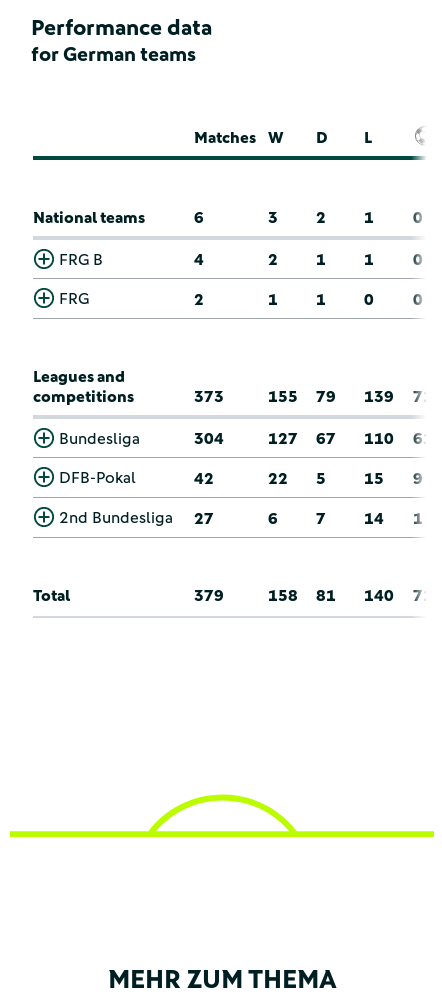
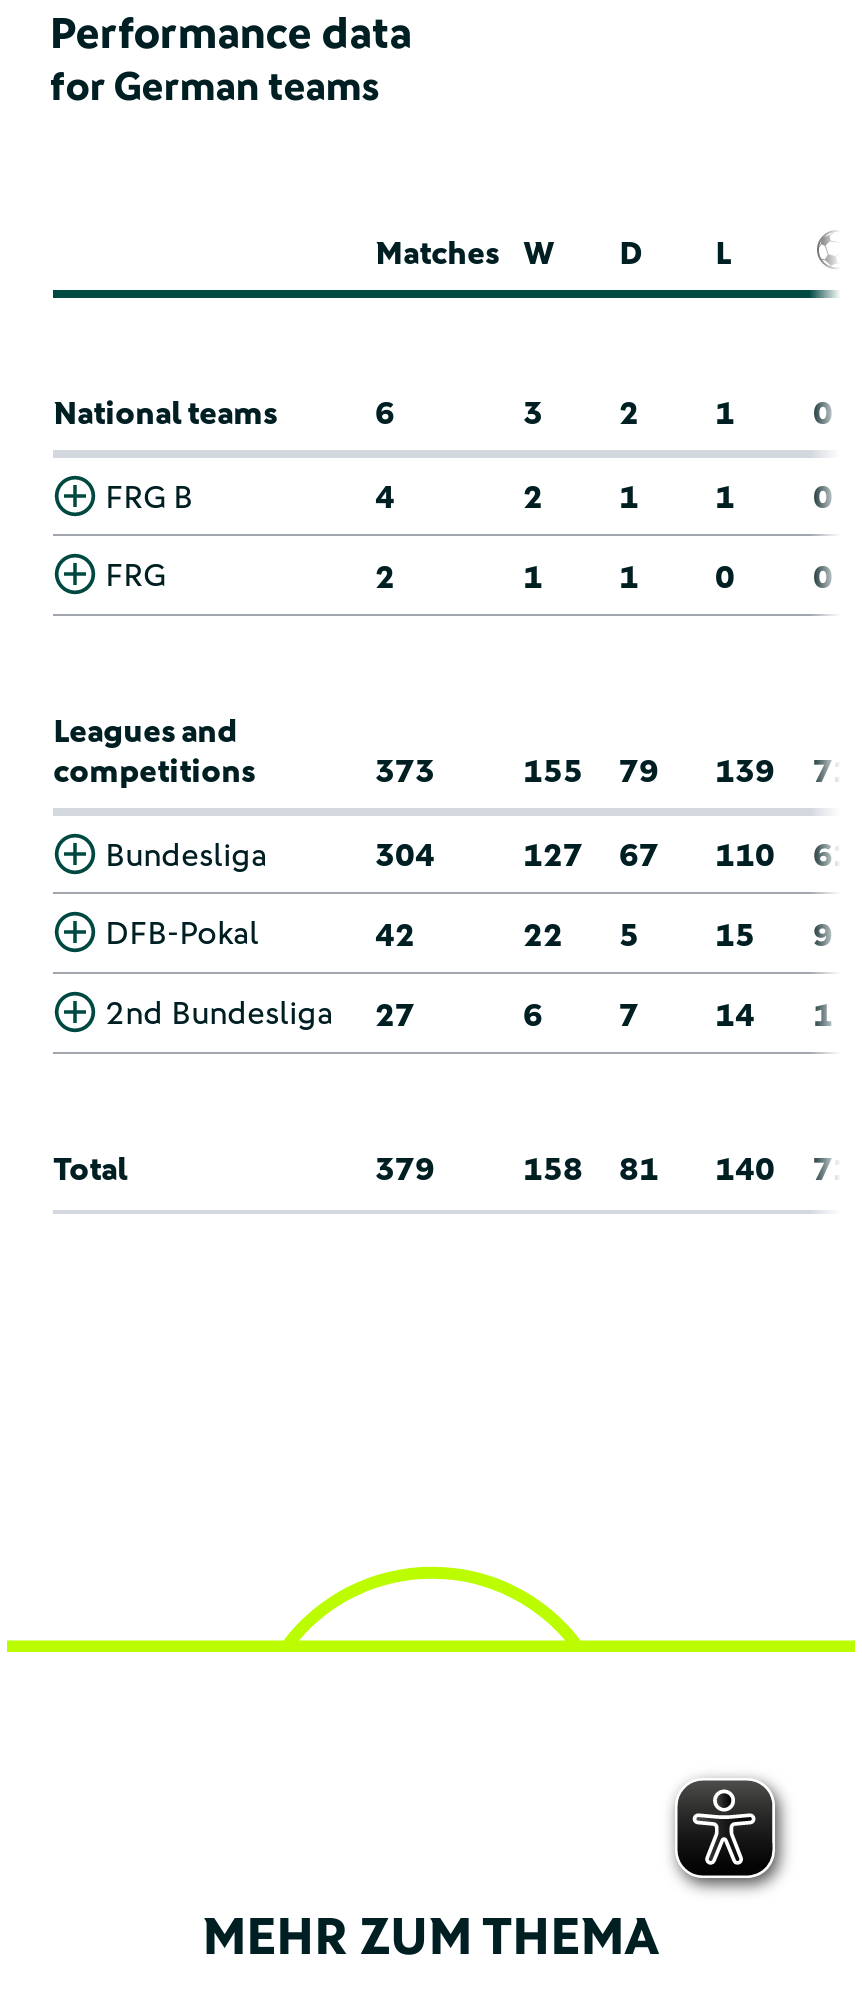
none -> [671,1776,787,1892] [image]

